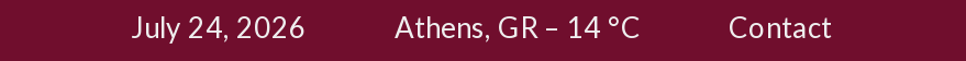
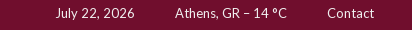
[131,10,307,45] July 24, 2026 -> [54,5,134,21] July 22, 2026

